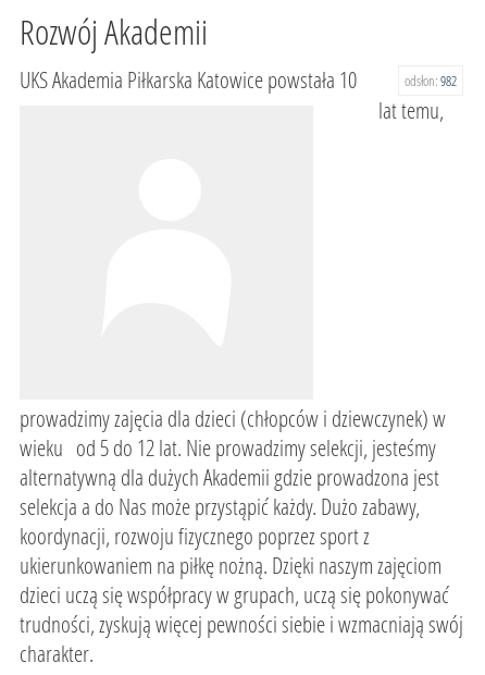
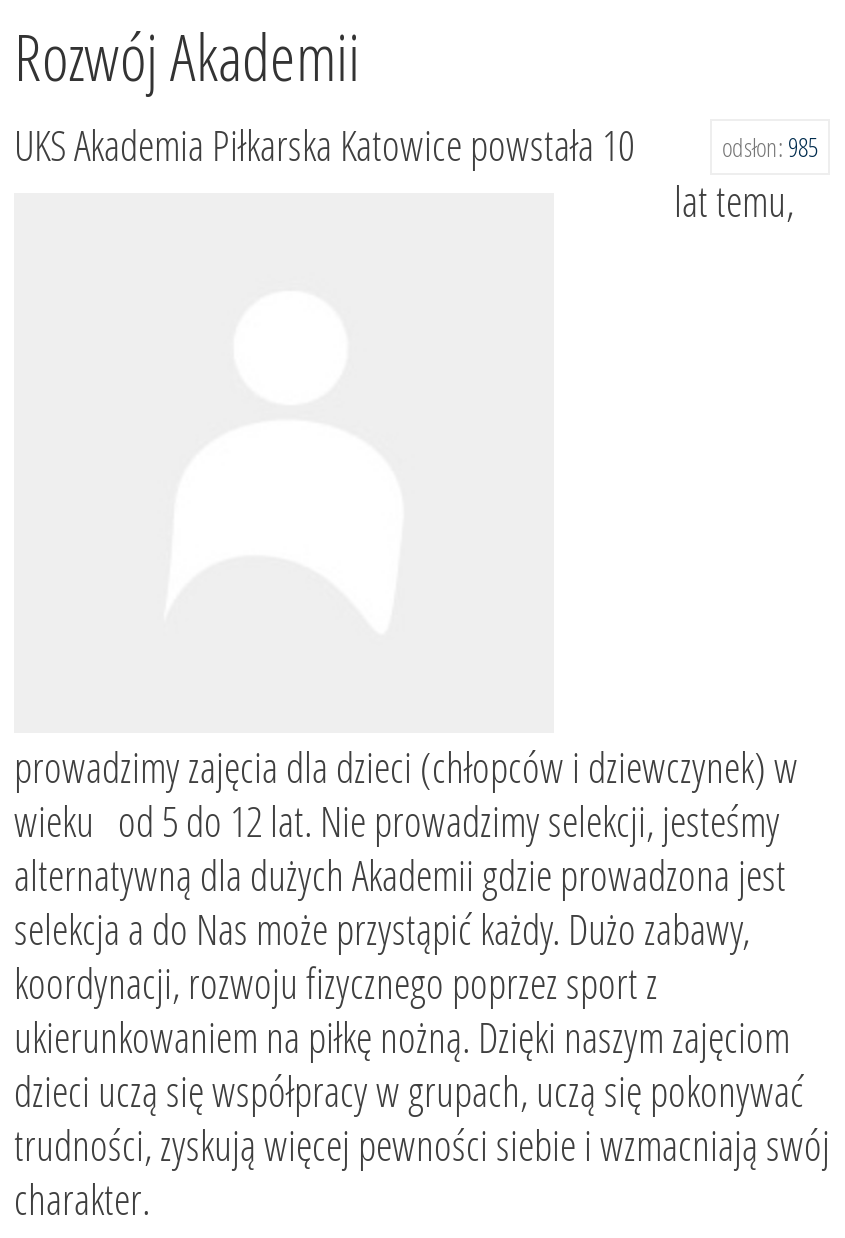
[405,72,457,89] odsłon: 982 -> [722,131,818,163] odsłon: 985

